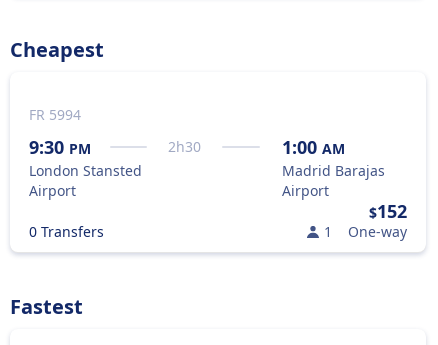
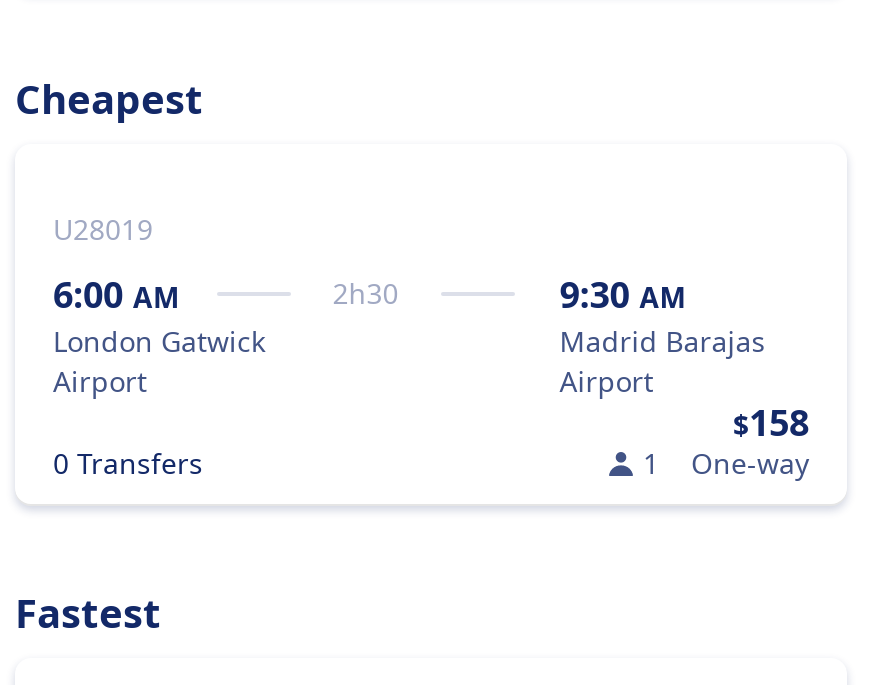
[29,105,81,124] FR 5994 -> [53,210,153,248] U28019
[29,135,91,159] 9:30 PM -> [53,270,179,318] 6:00 AM
[282,135,345,159] 1:00 AM -> [560,270,686,318] 9:30 AM
[29,161,142,180] London Stansted -> [53,322,265,360] London Gatwick
[369,199,407,223] $152 -> [733,398,809,446] $158

